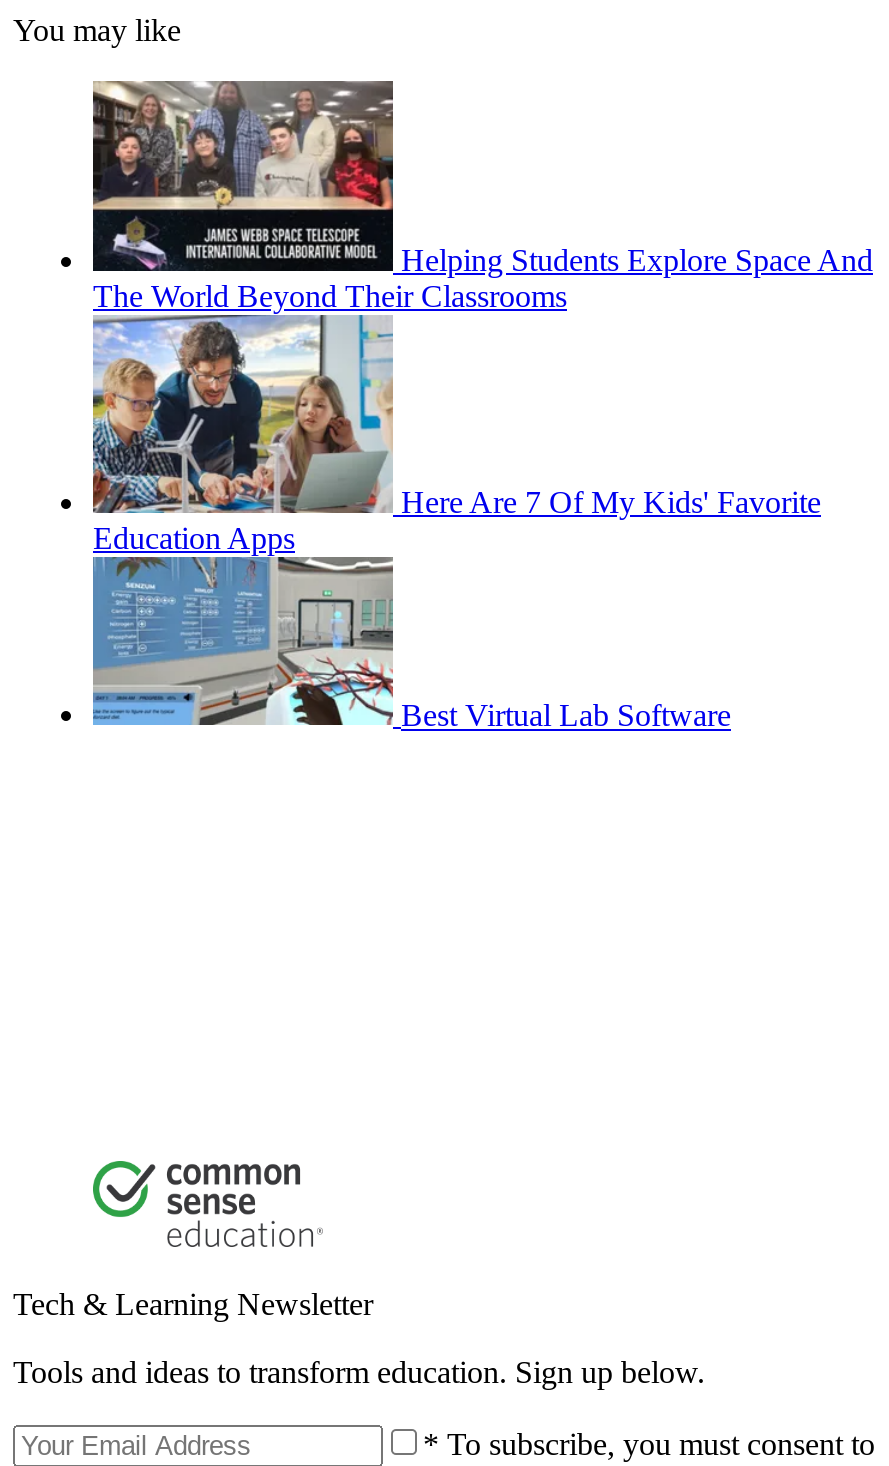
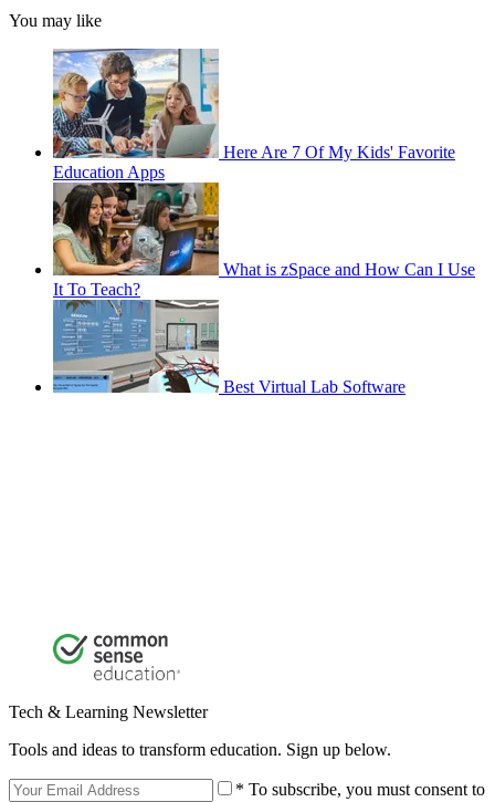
[91,79,873,313] [image] | Helping Students Explore Space And | The World Beyond Their Classrooms -> none
moved [89,319,821,555] -> [51,51,455,181]: [image] | Here Are 7 Of My Kids' Favorite | Education Apps
none -> [52,181,475,299] [image] | What is zSpace and How Can I Use | It To Teach?

